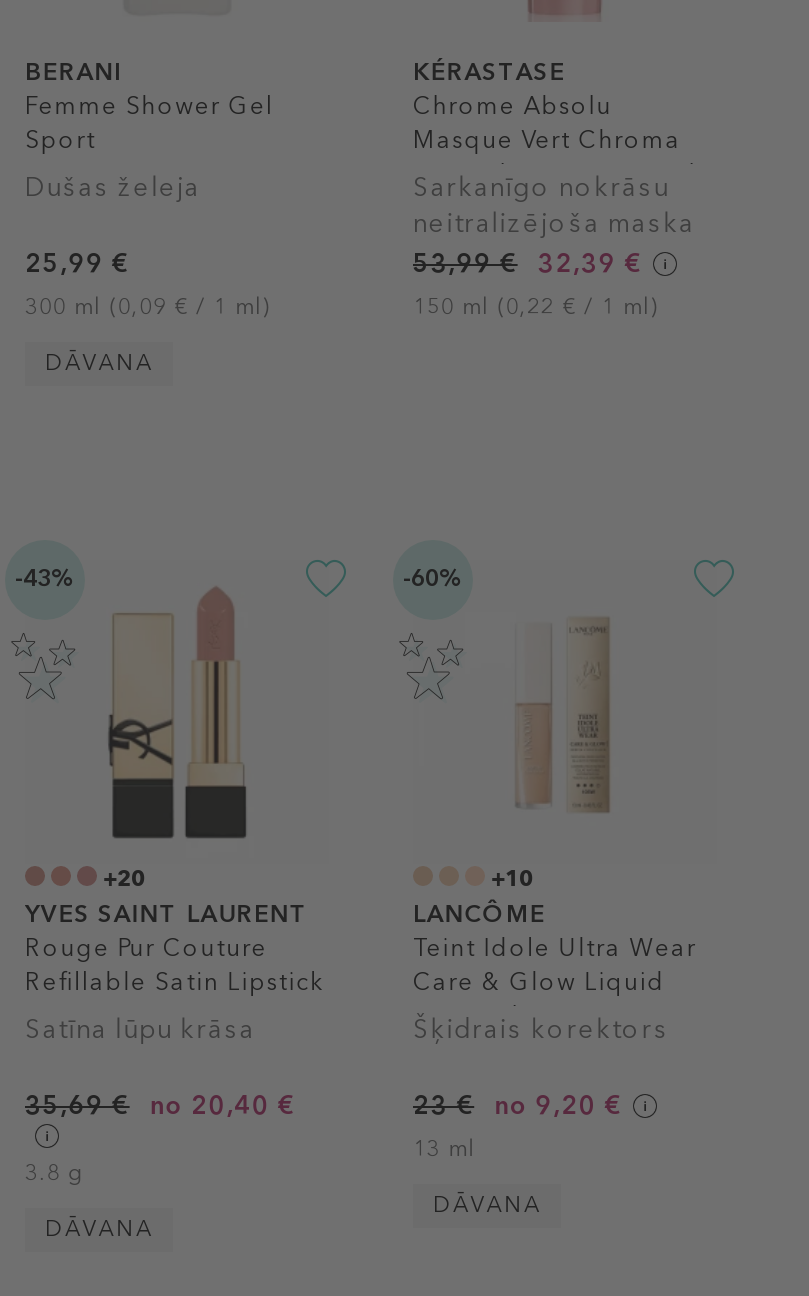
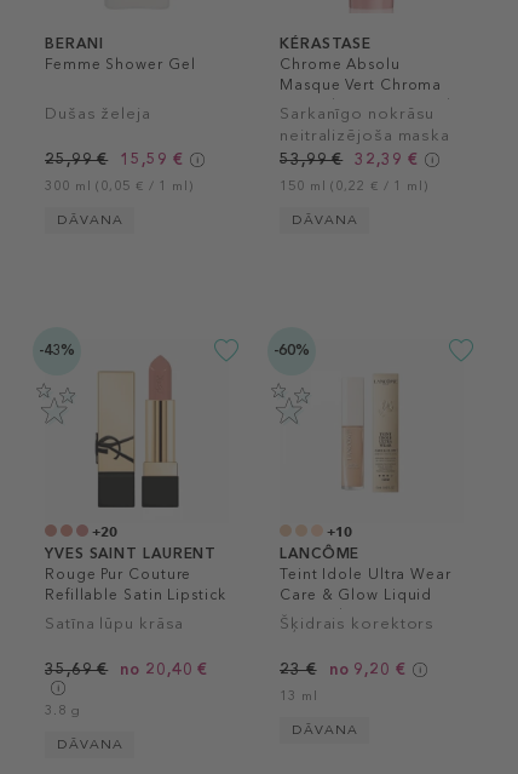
[25,126,96,154] Sport -> none
[25,294,271,320] 300 ml (0,09 € / 1 ml) -> [45,150,193,194] 15,59 € | 300 ml (0,05 € / 1 ml)
none -> [292,212,358,228] DĀVANA

